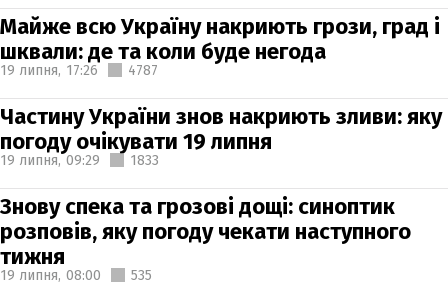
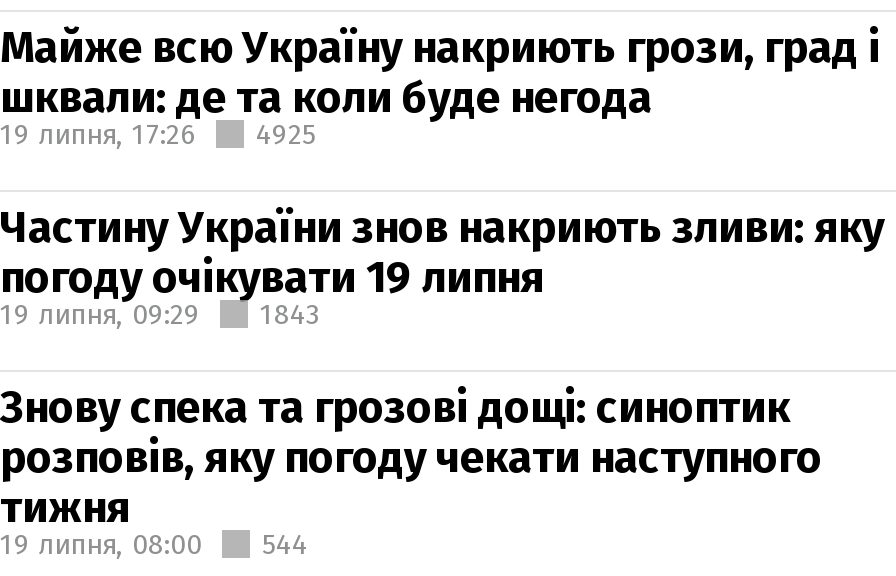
[0,61,158,78] 19 липня, 17:26 4787 -> [0,117,316,151] 19 липня, 17:26 4925
[0,151,159,168] 19 липня, 09:29 1833 -> [0,297,320,331] 19 липня, 09:29 1843
[0,266,152,283] 19 липня, 08:00 535 -> [0,527,308,561] 19 липня, 08:00 544

